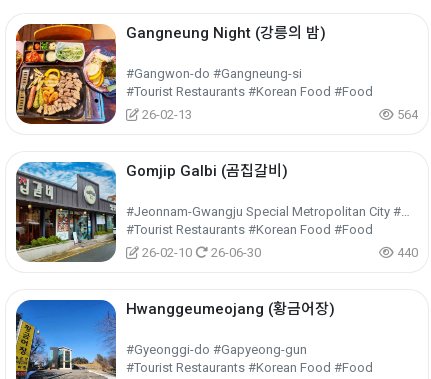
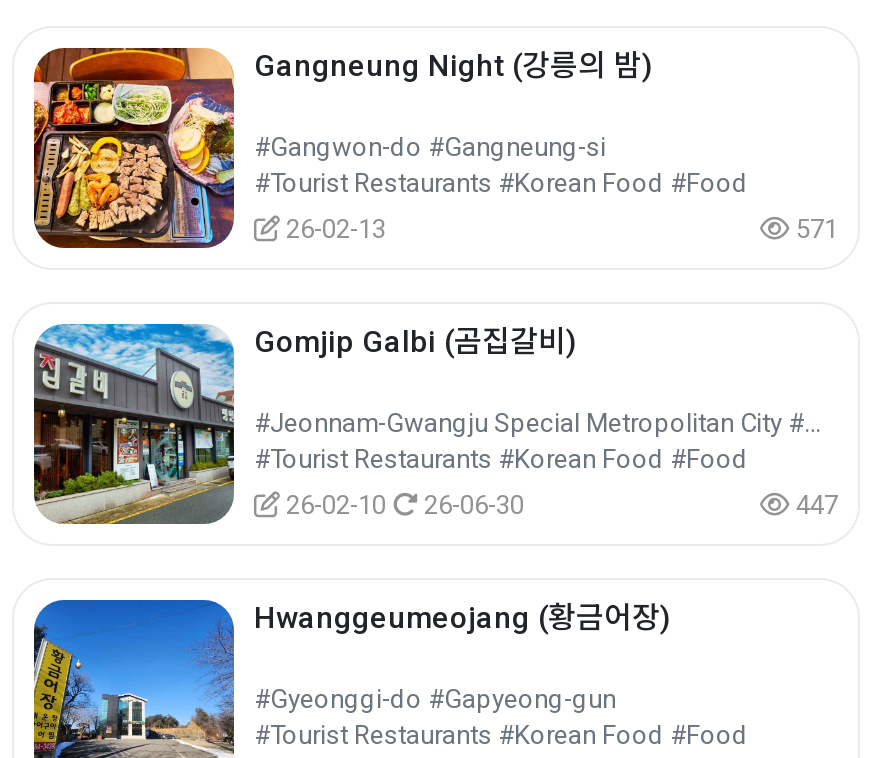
[394,107,418,122] 564 -> [790,214,838,244] 571
[394,245,418,260] 440 -> [790,490,838,520] 447

